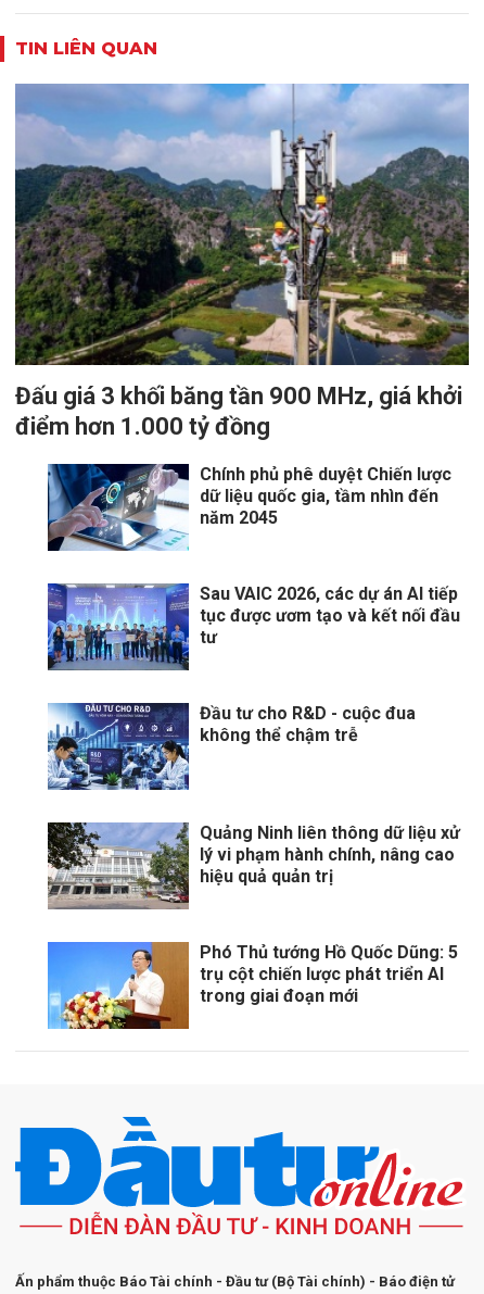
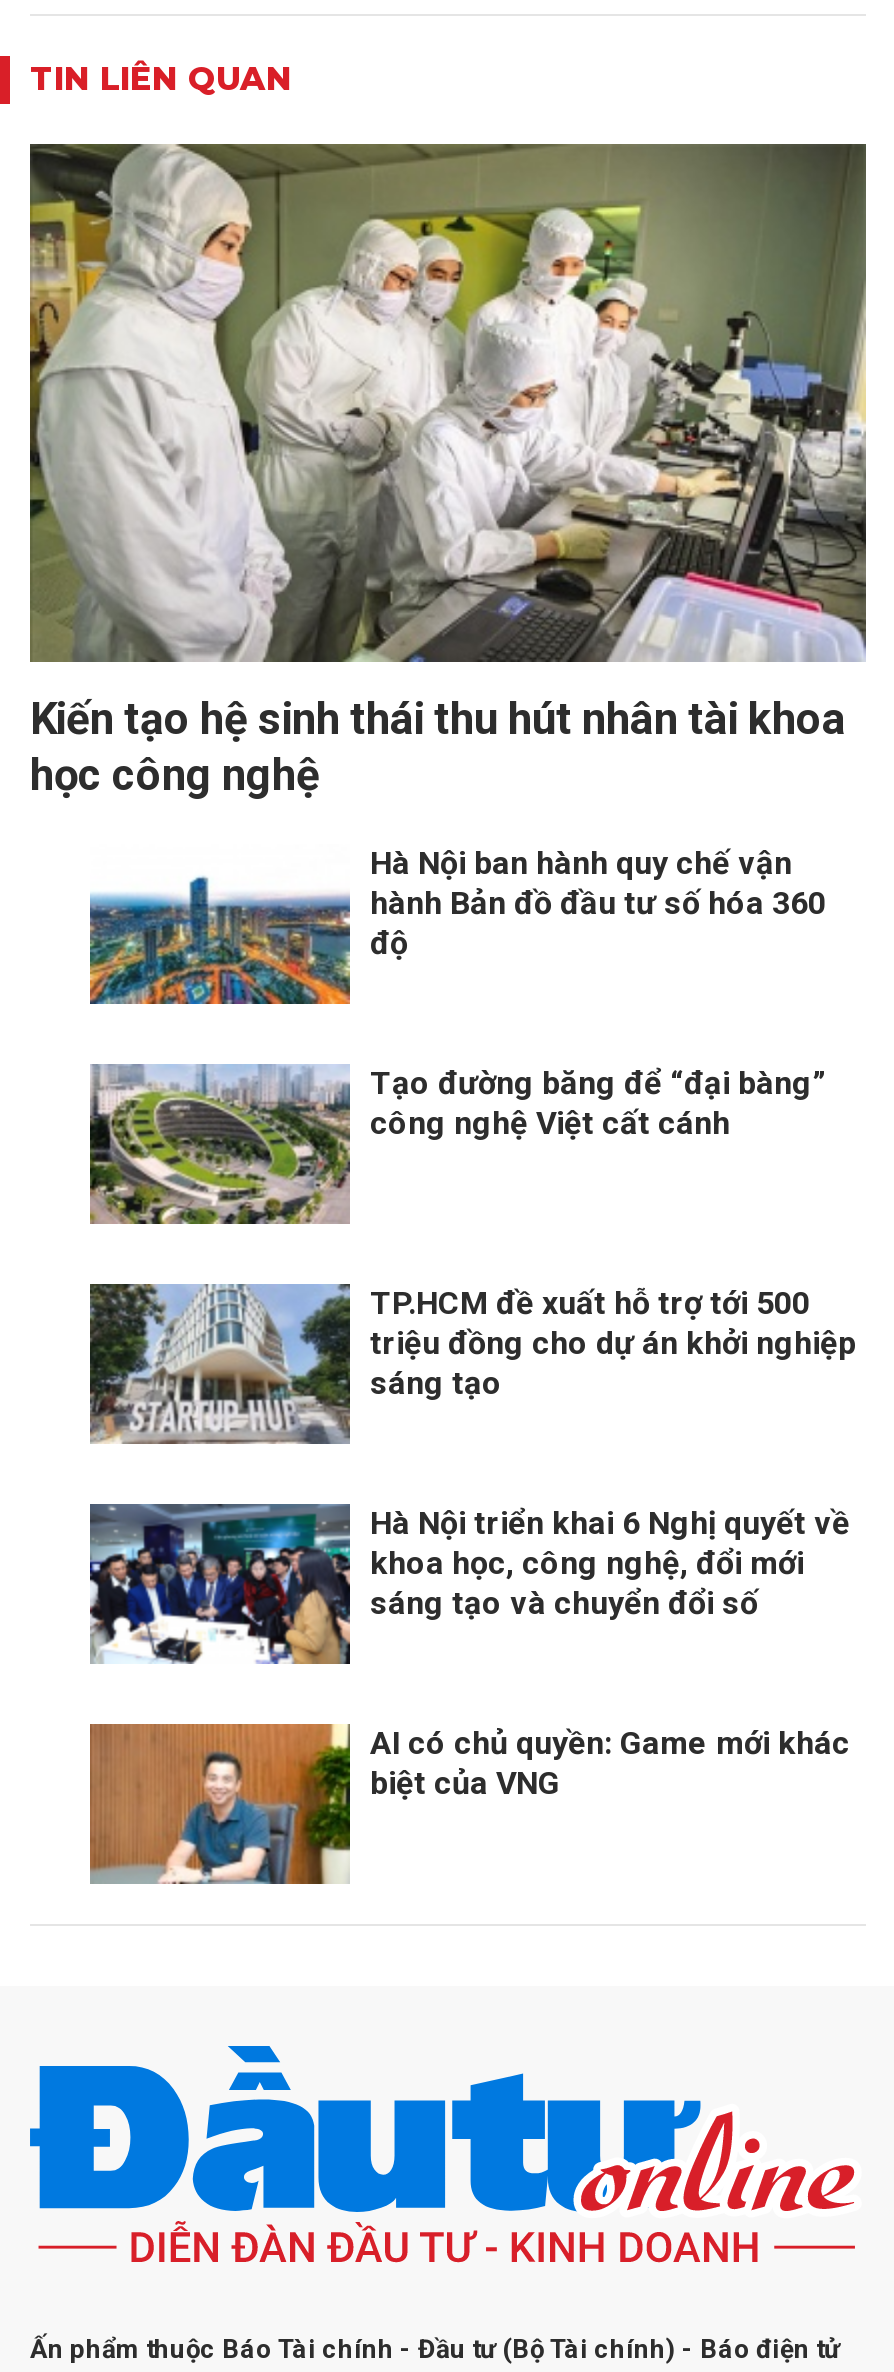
[14,83,470,440] [image] | Đấu giá 3 khối băng tần 900 MHz, giá khởi | điểm hơn 1.000 tỷ đồng -> [28,142,868,800] [image] | Kiến tạo hệ sinh thái thu hút nhân tài khoa | học công nghệ
[47,463,451,552] [image] | Chính phủ phê duyệt Chiến lược | dữ liệu quốc gia, tầm nhìn đến | năm 2045 -> [88,844,826,1006] [image] | Hà Nội ban hành quy chế vận | hành Bản đồ đầu tư số hóa 360 | độ
[47,583,460,671] [image] | Sau VAIC 2026, các dự án AI tiếp | tục được ươm tạo và kết nối đầu | tư -> [88,1064,826,1226] [image] | Tạo đường băng để “đại bàng” | công nghệ Việt cất cánh
[47,702,416,791] [image] | Đầu tư cho R&D - cuộc đua | không thể chậm trễ -> [88,1282,856,1446] [image] | TP.HCM đề xuất hỗ trợ tới 500 | triệu đồng cho dự án khởi nghiệp | sáng tạo
[47,821,460,910] [image] | Quảng Ninh liên thông dữ liệu xử | lý vi phạm hành chính, nâng cao | hiệu quả quản trị -> [90,1502,850,1664] [image] | Hà Nội triển khai 6 Nghị quyết về | khoa học, công nghệ, đổi mới | sáng tạo và chuyển đổi số
[47,941,458,1030] [image] | Phó Thủ tướng Hồ Quốc Dũng: 5 | trụ cột chiến lược phát triển AI | trong giai đoạn mới -> [88,1722,850,1886] [image] | AI có chủ quyền: Game mới khác | biệt của VNG

